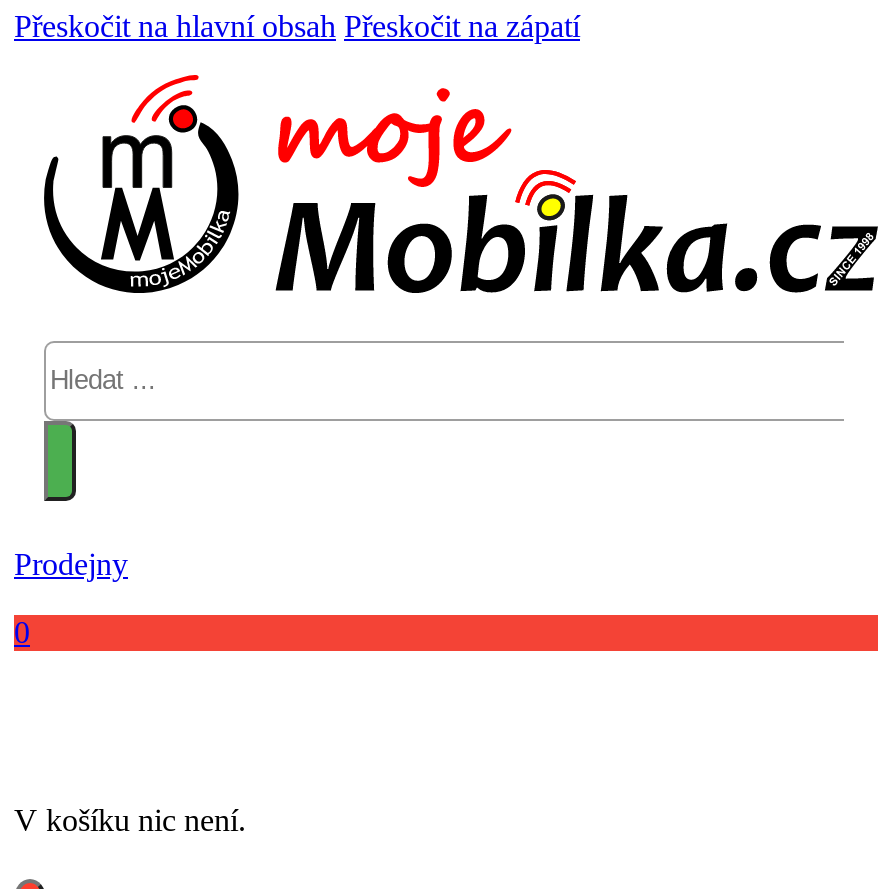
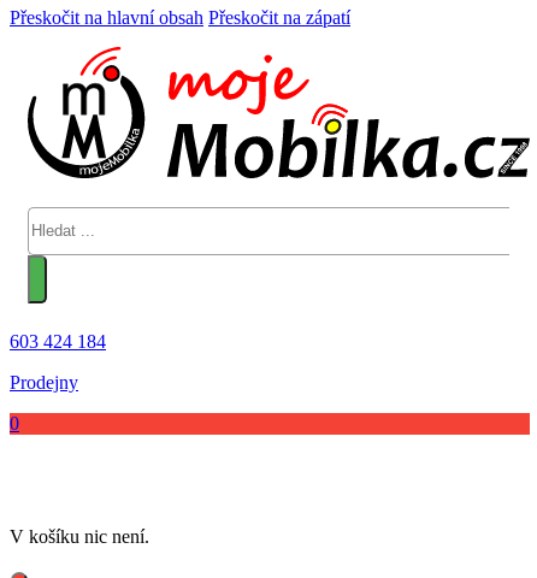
none -> [10,331,106,351] 603 424 184

